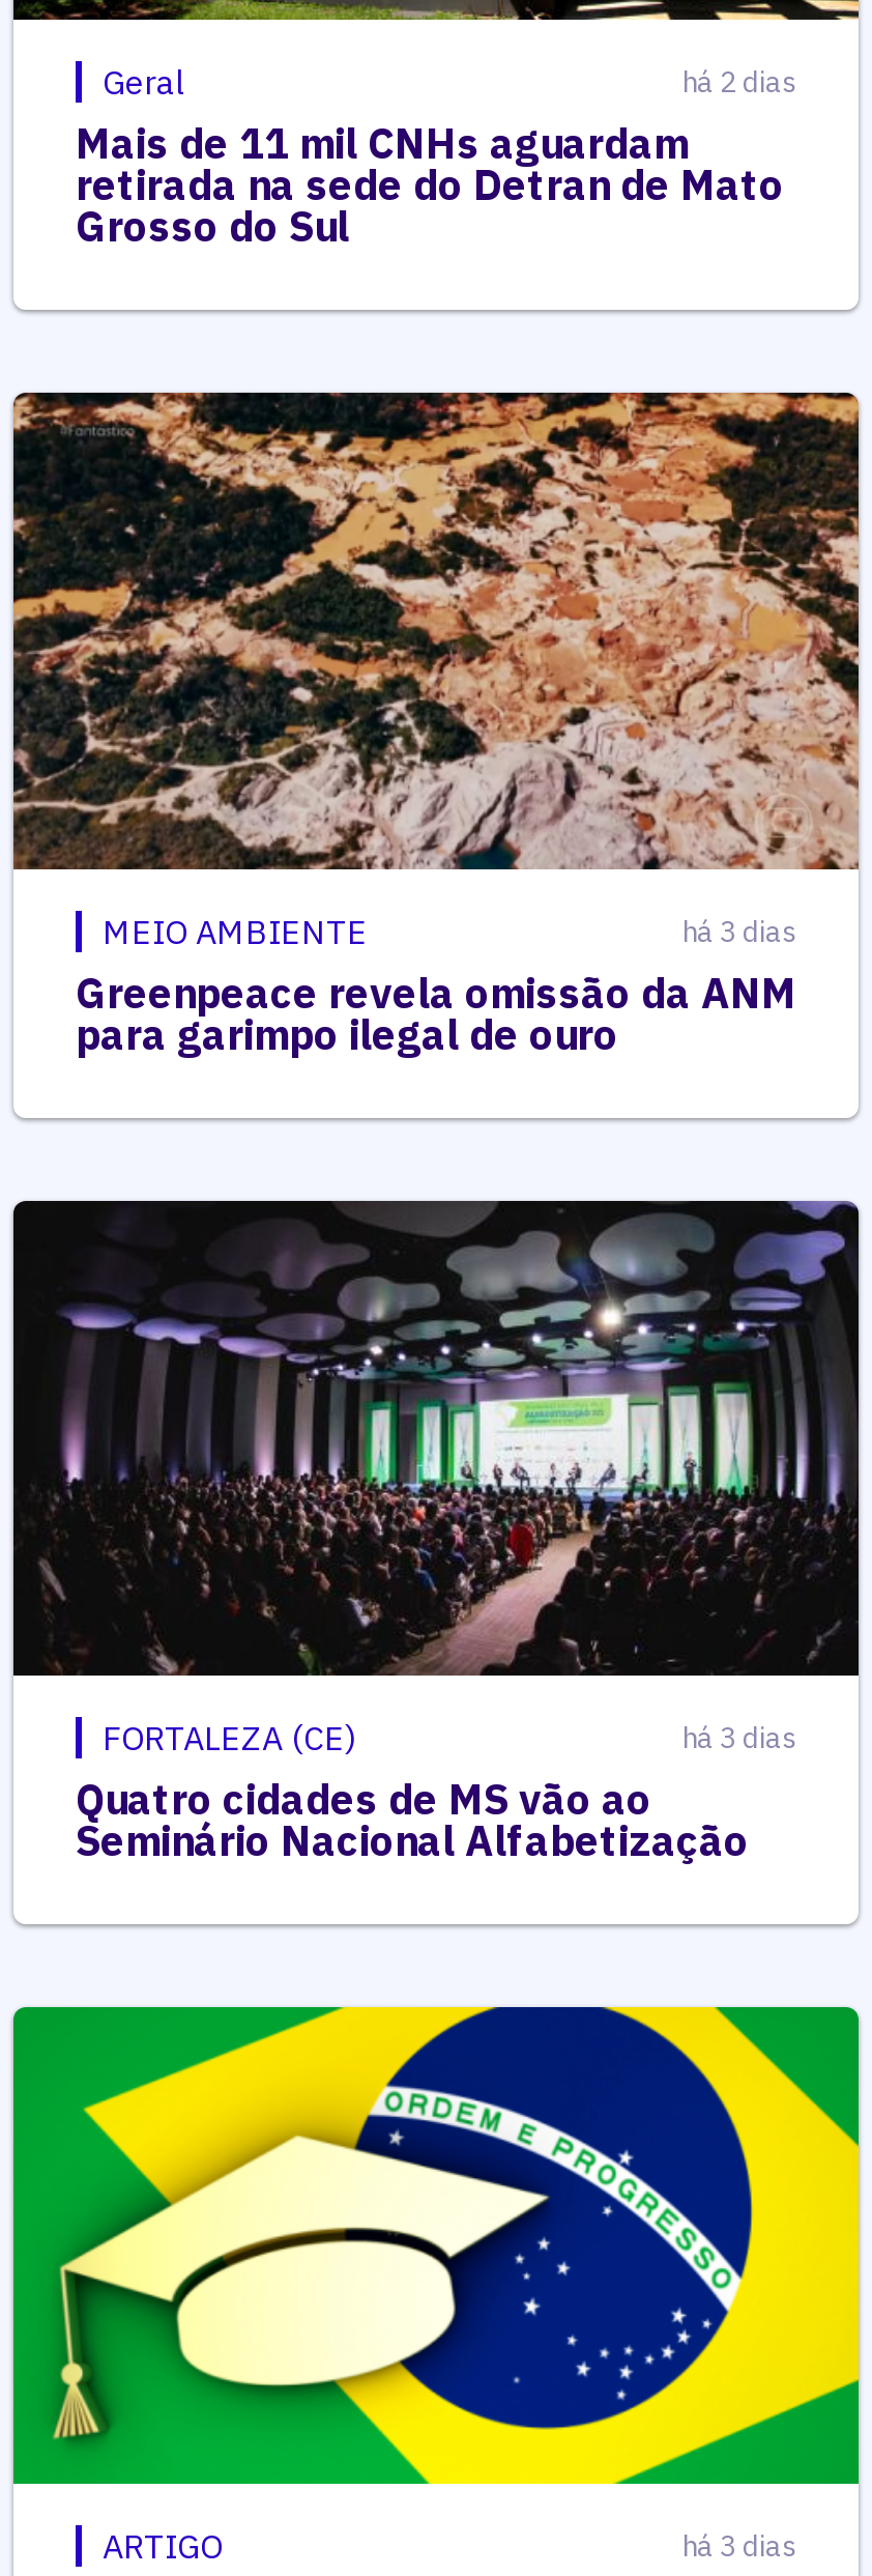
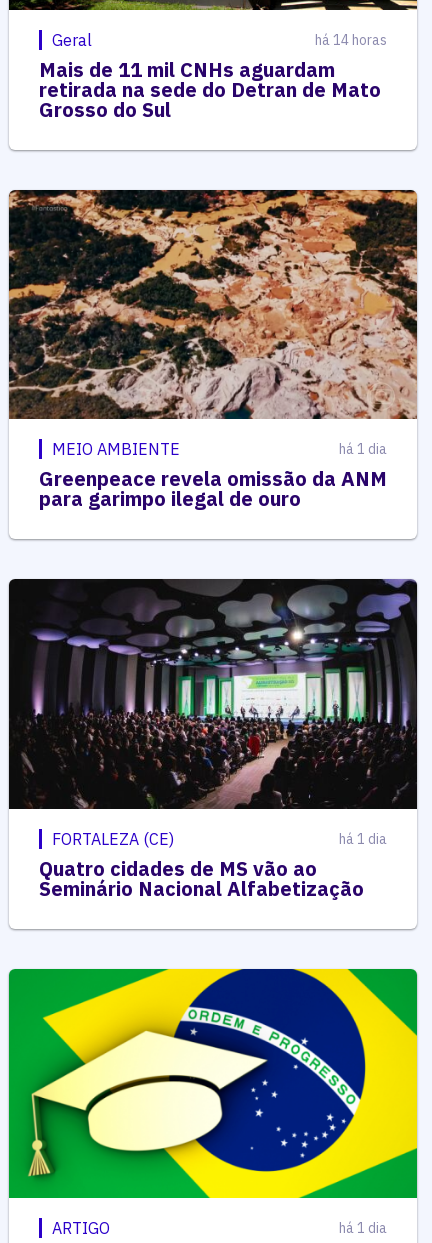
[682,64,796,101] há 2 dias -> [315,31,387,49] há 14 horas
[682,912,796,950] há 3 dias -> [339,440,387,458] há 1 dia
[682,1720,796,1757] há 3 dias -> [339,830,387,848] há 1 dia
[682,2527,796,2564] há 3 dias -> [339,1219,387,1237] há 1 dia

